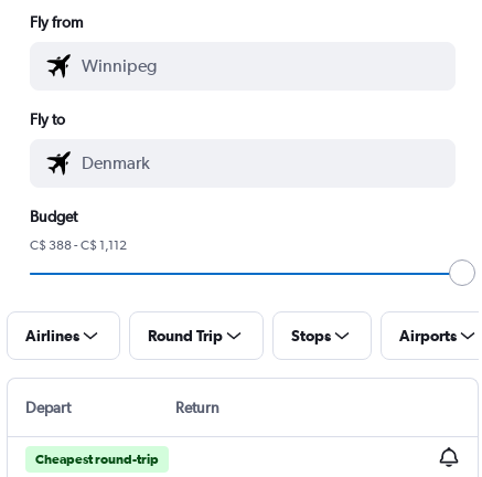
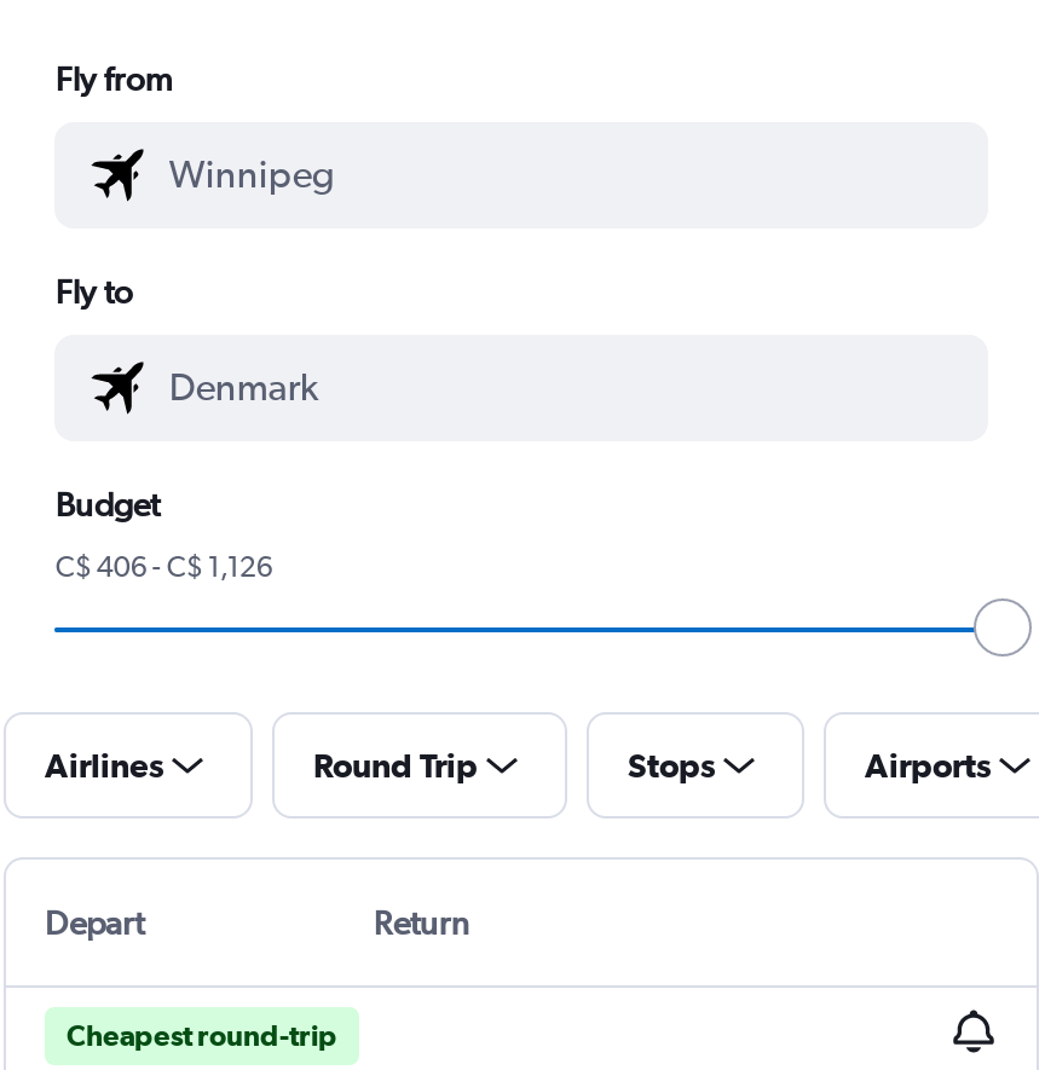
[30,237,127,253] C$ 388 - C$ 1,112 -> [55,550,273,583] C$ 406 - C$ 1,126

